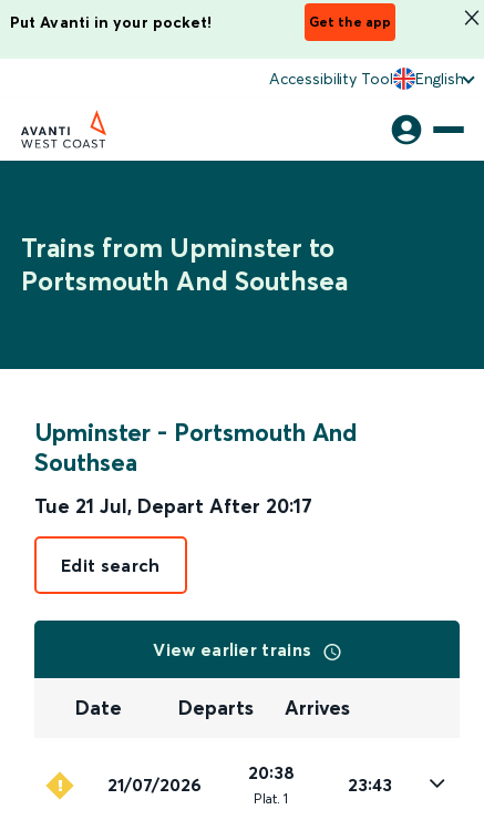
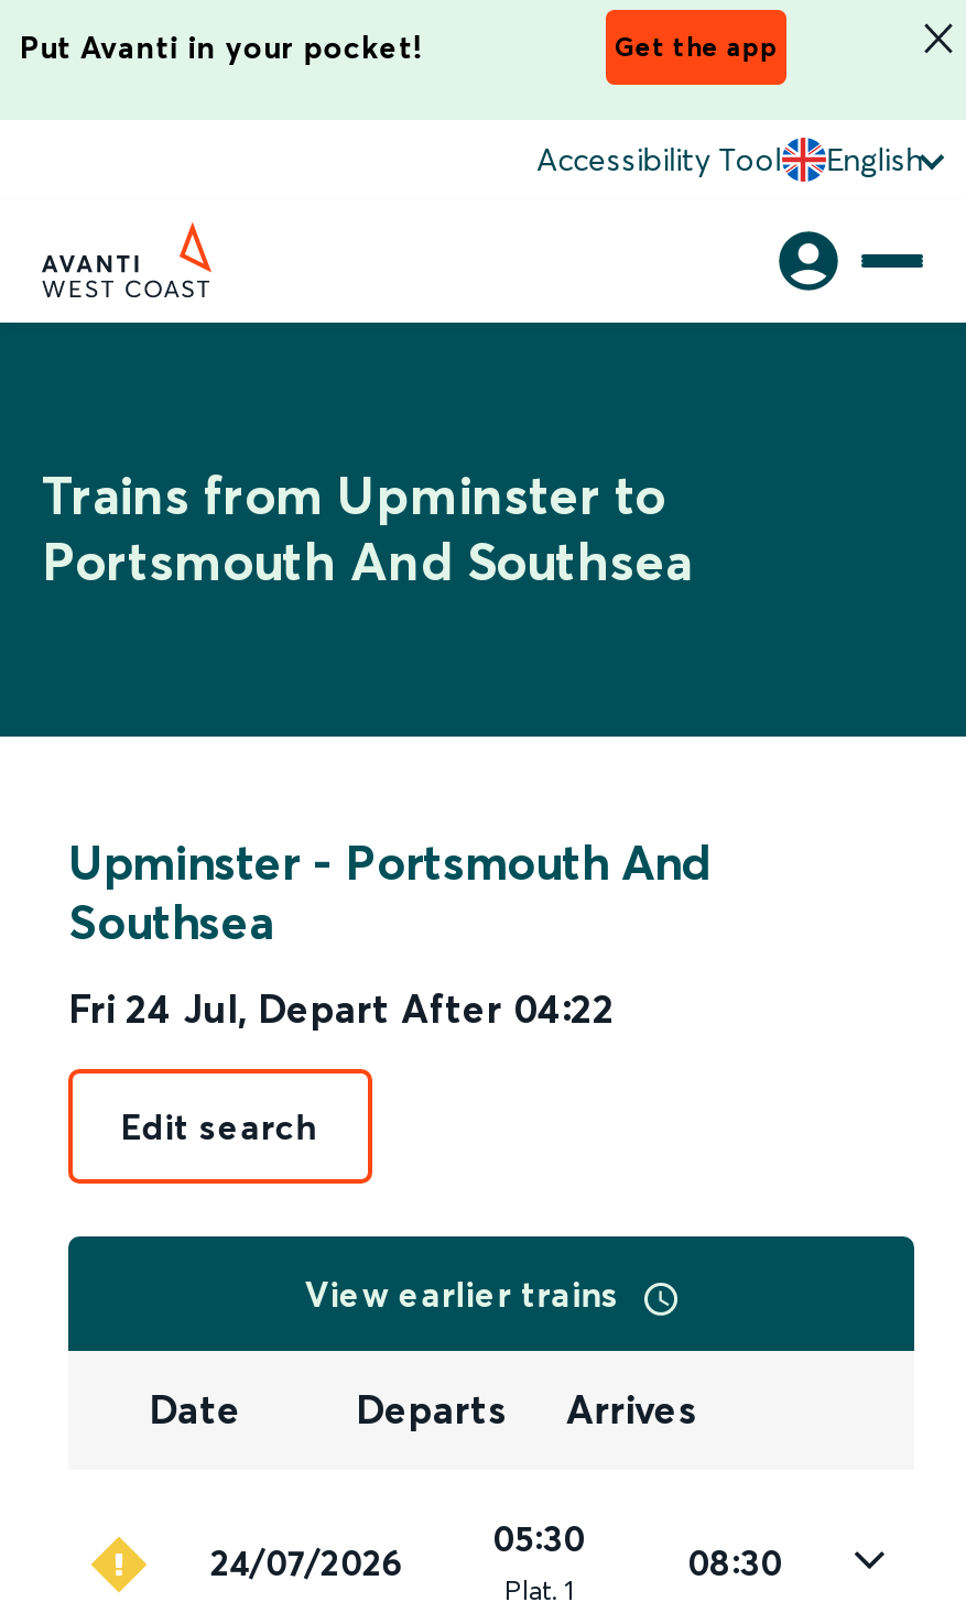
[34,493,312,519] Tue 21 Jul, Depart After 20:17 -> [68,983,615,1034] Fri 24 Jul, Depart After 04:22
[248,761,294,784] 20:38 -> [492,1517,585,1561] 05:30
[107,774,201,796] 21/07/2026 -> [210,1541,404,1585] 24/07/2026
[347,774,392,796] 23:43 -> [687,1541,782,1585] 08:30

